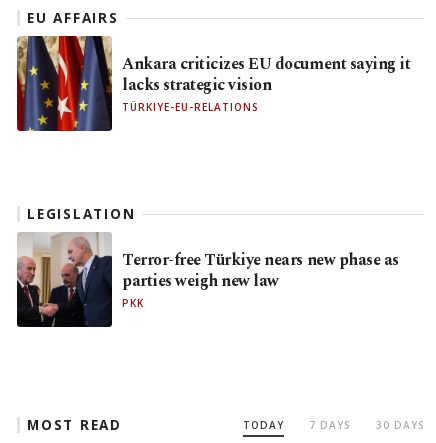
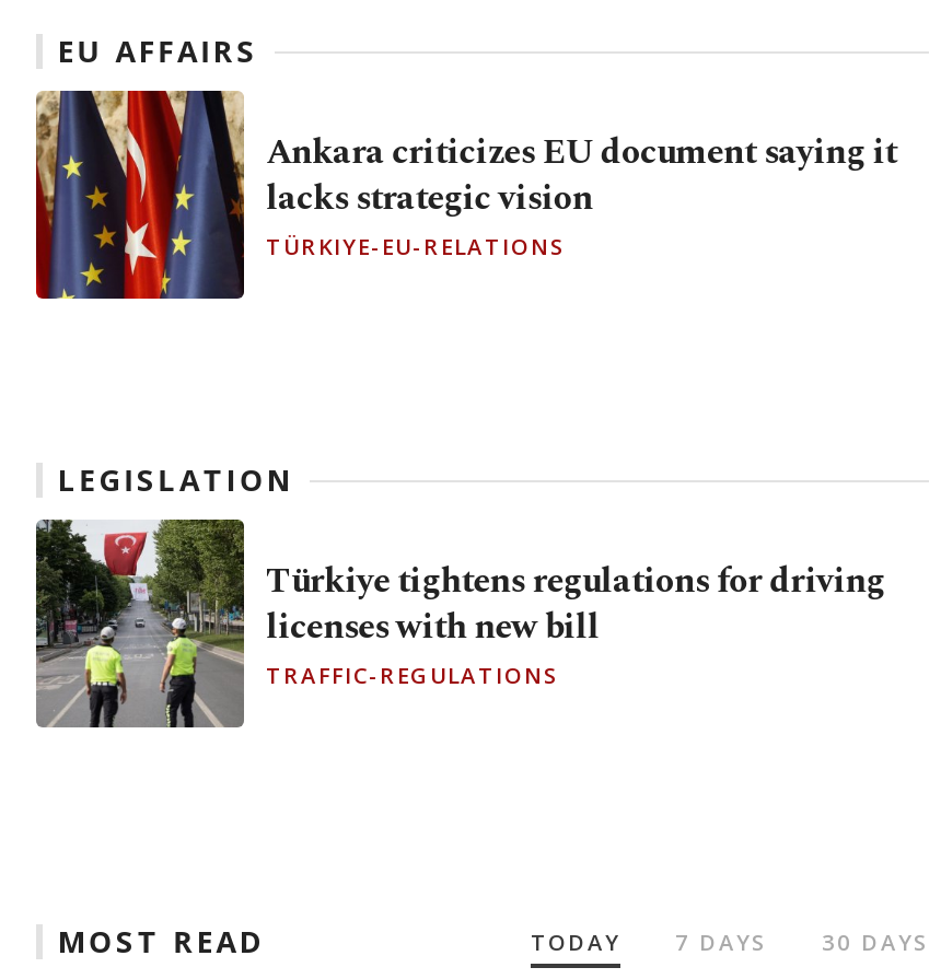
[16,232,399,327] [image] | Terror-free Türkiye nears new phase as | parties weigh new law | PKK -> [34,520,885,730] [image] | Türkiye tightens regulations for driving | licenses with new bill | TRAFFIC-REGULATIONS

